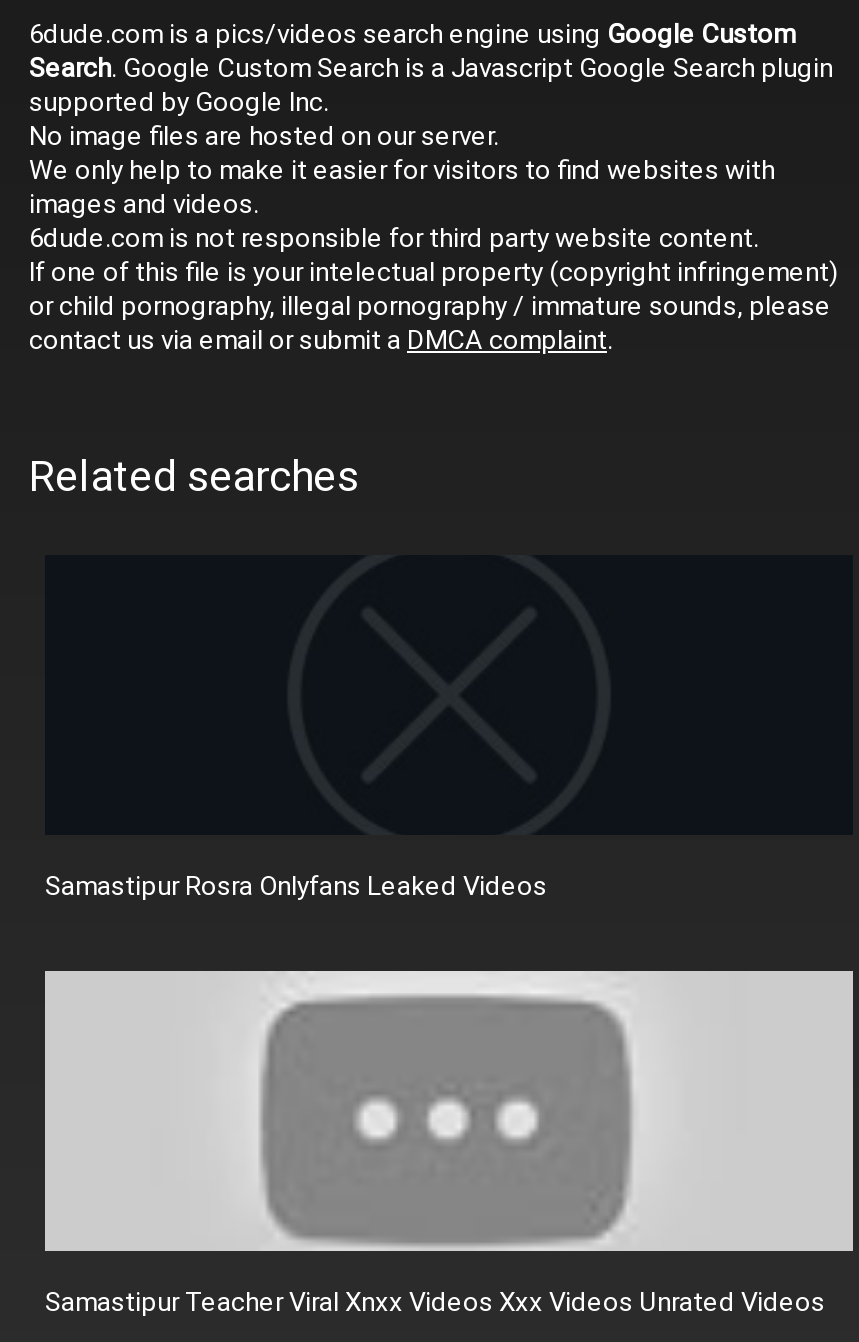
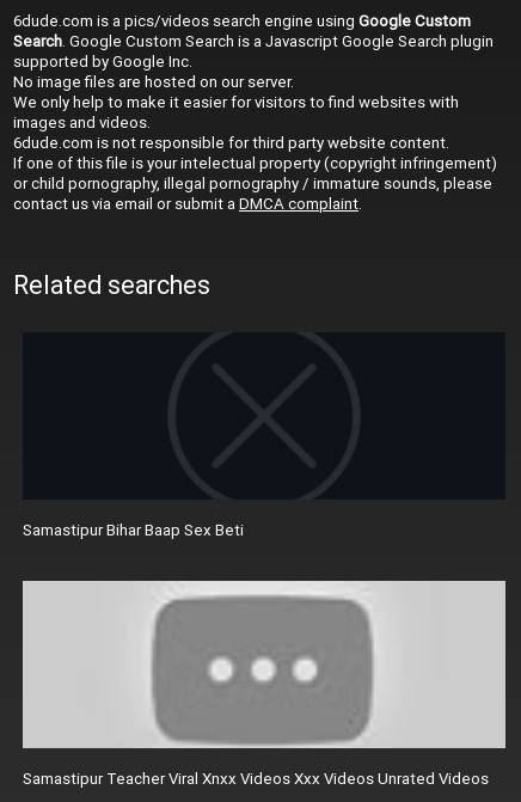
[45,870,547,904] Samastipur Rosra Onlyfans Leaked Videos -> [23,520,244,541] Samastipur Bihar Baap Sex Beti

